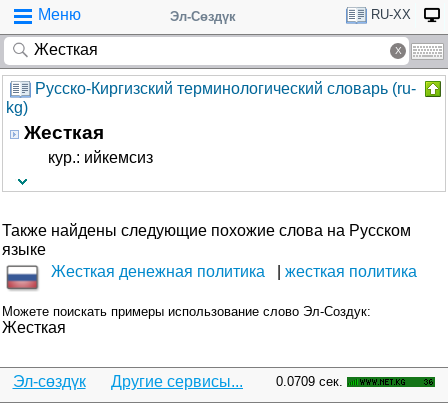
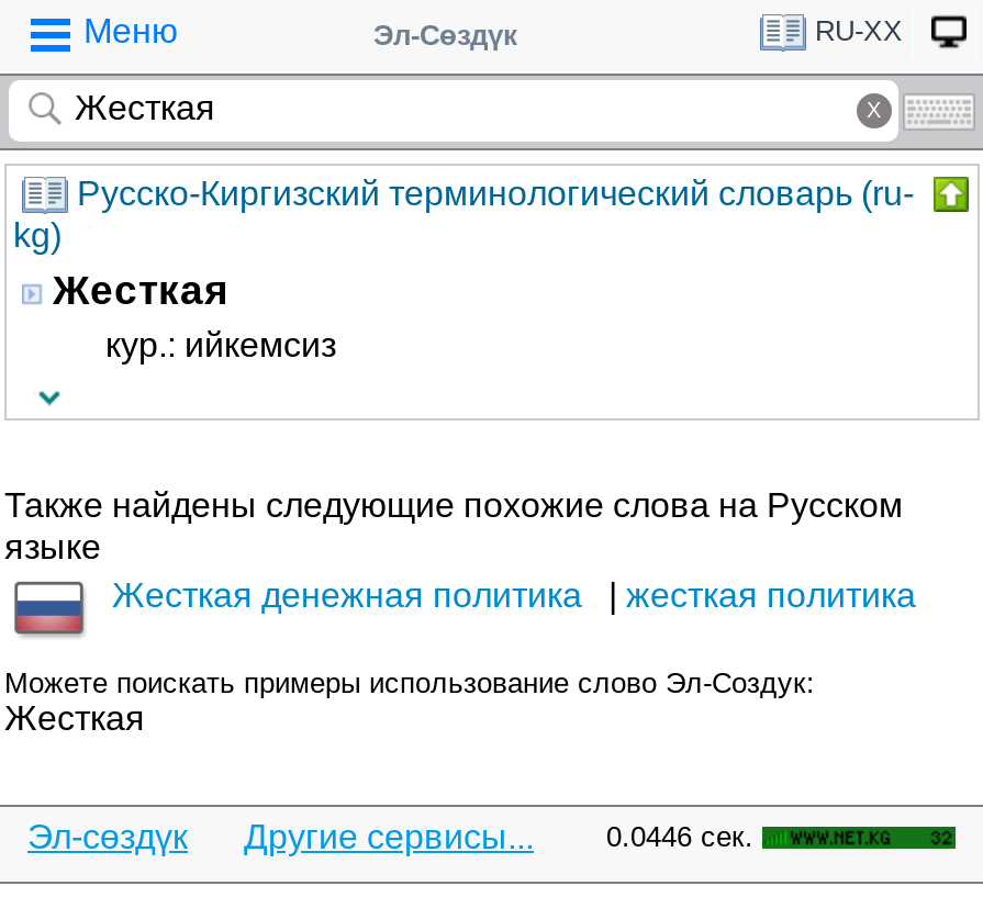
[276,374,343,389] 0.0709 сек. -> [606,820,753,853] 0.0446 сек.

